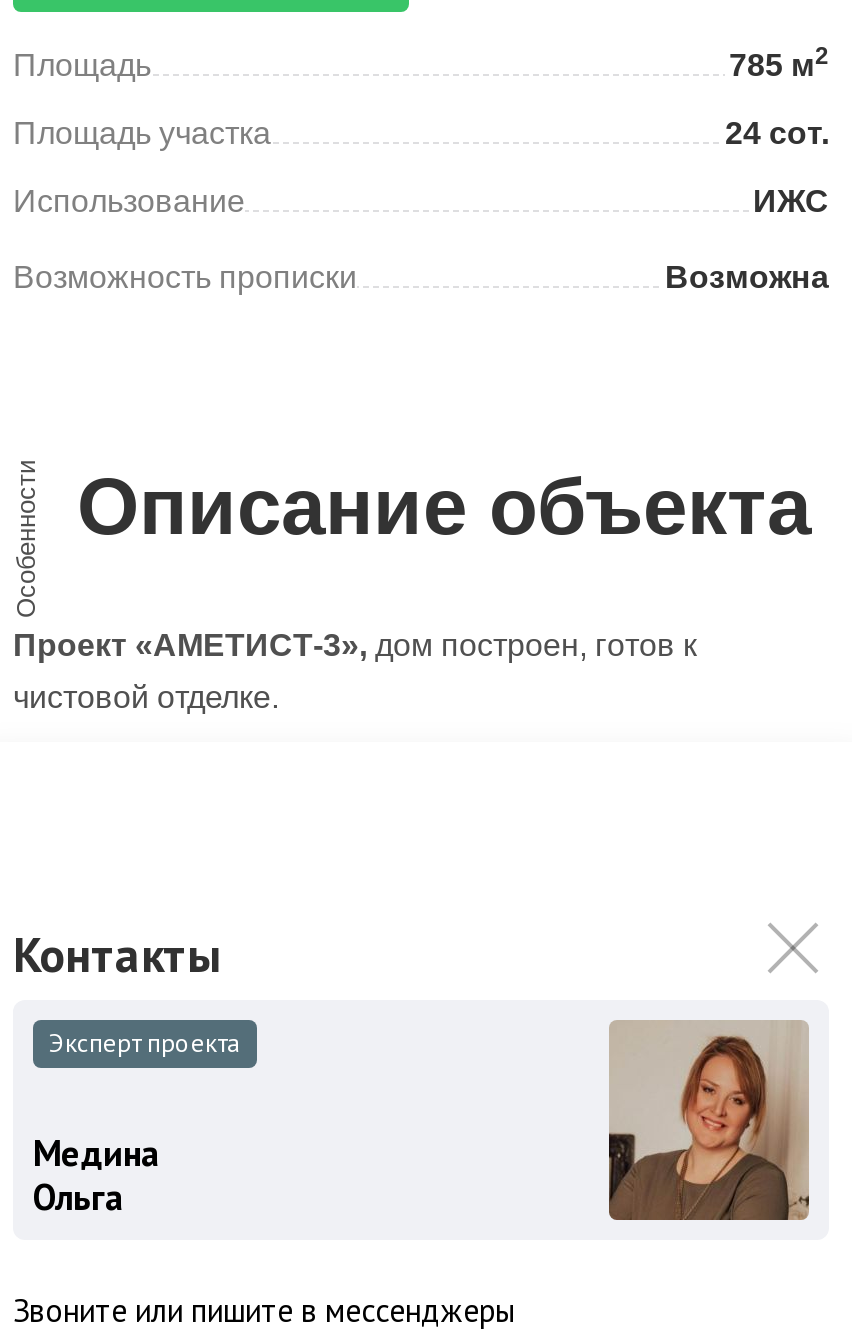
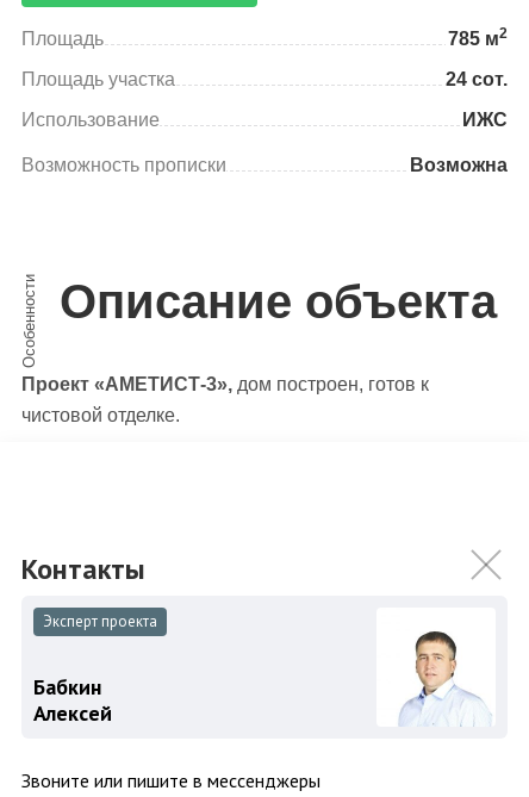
[607,1018,811,1222] [image] -> [376,608,496,727] [image]
[33,1130,159,1220] Медина | Ольга -> [33,673,112,727] Бабкин | Алексей

